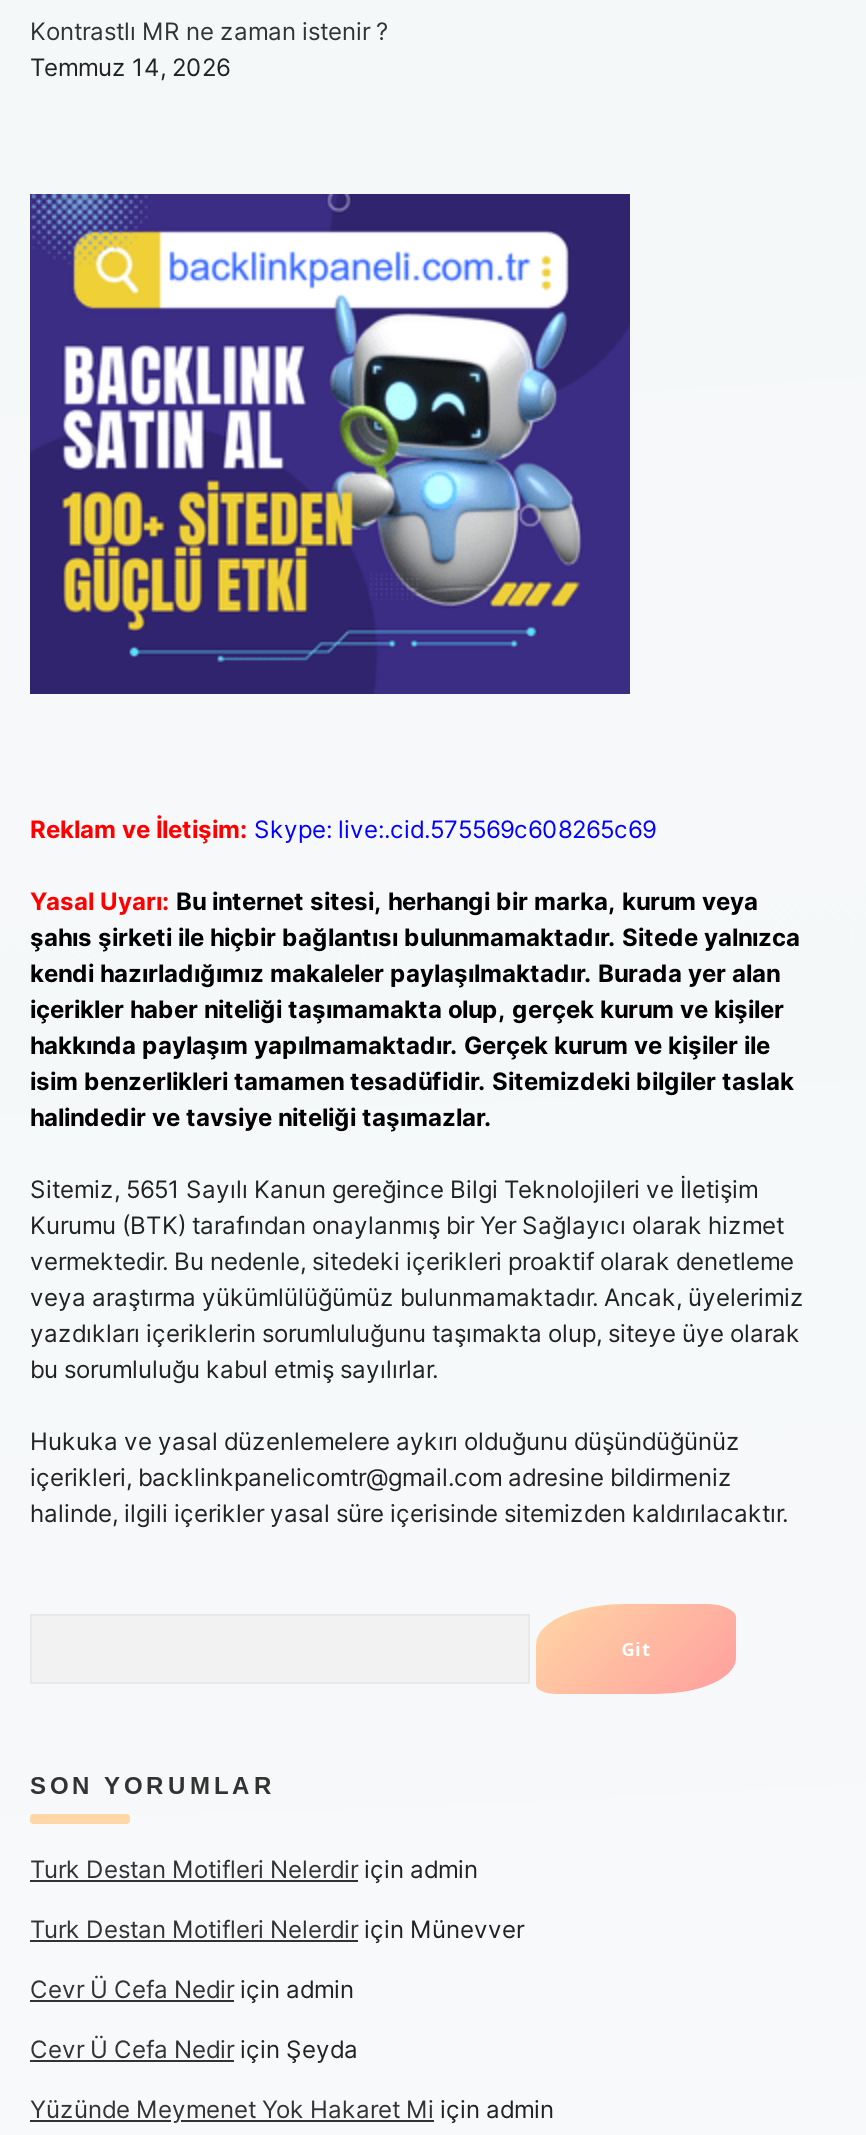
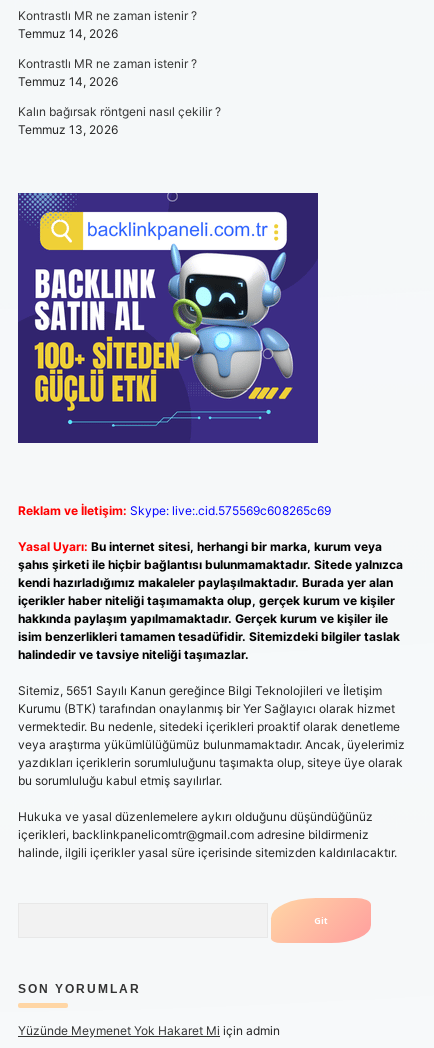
none -> [18,56,221,137] Kontrastlı MR ne zaman istenir ? | Temmuz 14, 2026 | Kalın bağırsak röntgeni nasıl çekilir ? | Temmuz 13, 2026
moved [28,190,152,284] -> [17,191,79,238]: [image]
moved [56,310,584,624] -> [31,251,295,408]: [image]
moved [30,814,804,1800] -> [18,503,405,996]: Reklam ve İletişim: Skype: live:.cid.575569c608265c69 | Yasal Uyarı: Bu internet sitesi, herhangi bir marka, kurum veya | şahıs şirketi ile hiçbir bağlantısı bulunmamaktadır. Sitede yalnızca | ... | halinde, ilgili içerikler yasal süre içerisinde sitemizden kaldırılacaktır. | SON YORUMLAR
[30,1854,524,2064] Turk Destan Motifleri Nelerdir için admin | Turk Destan Motifleri Nelerdir için Münevver | Cevr Ü Cefa Nedir için admin | Cevr Ü Cefa Nedir için Şeyda -> none

